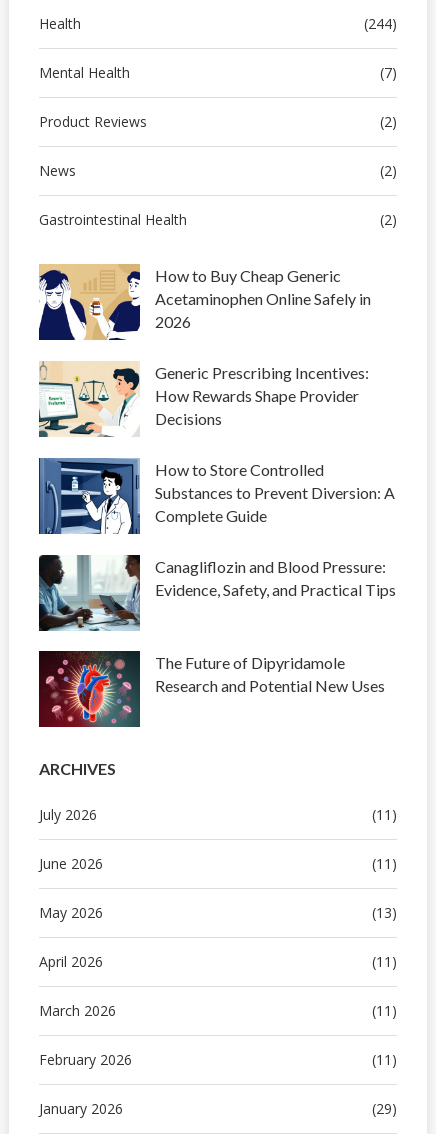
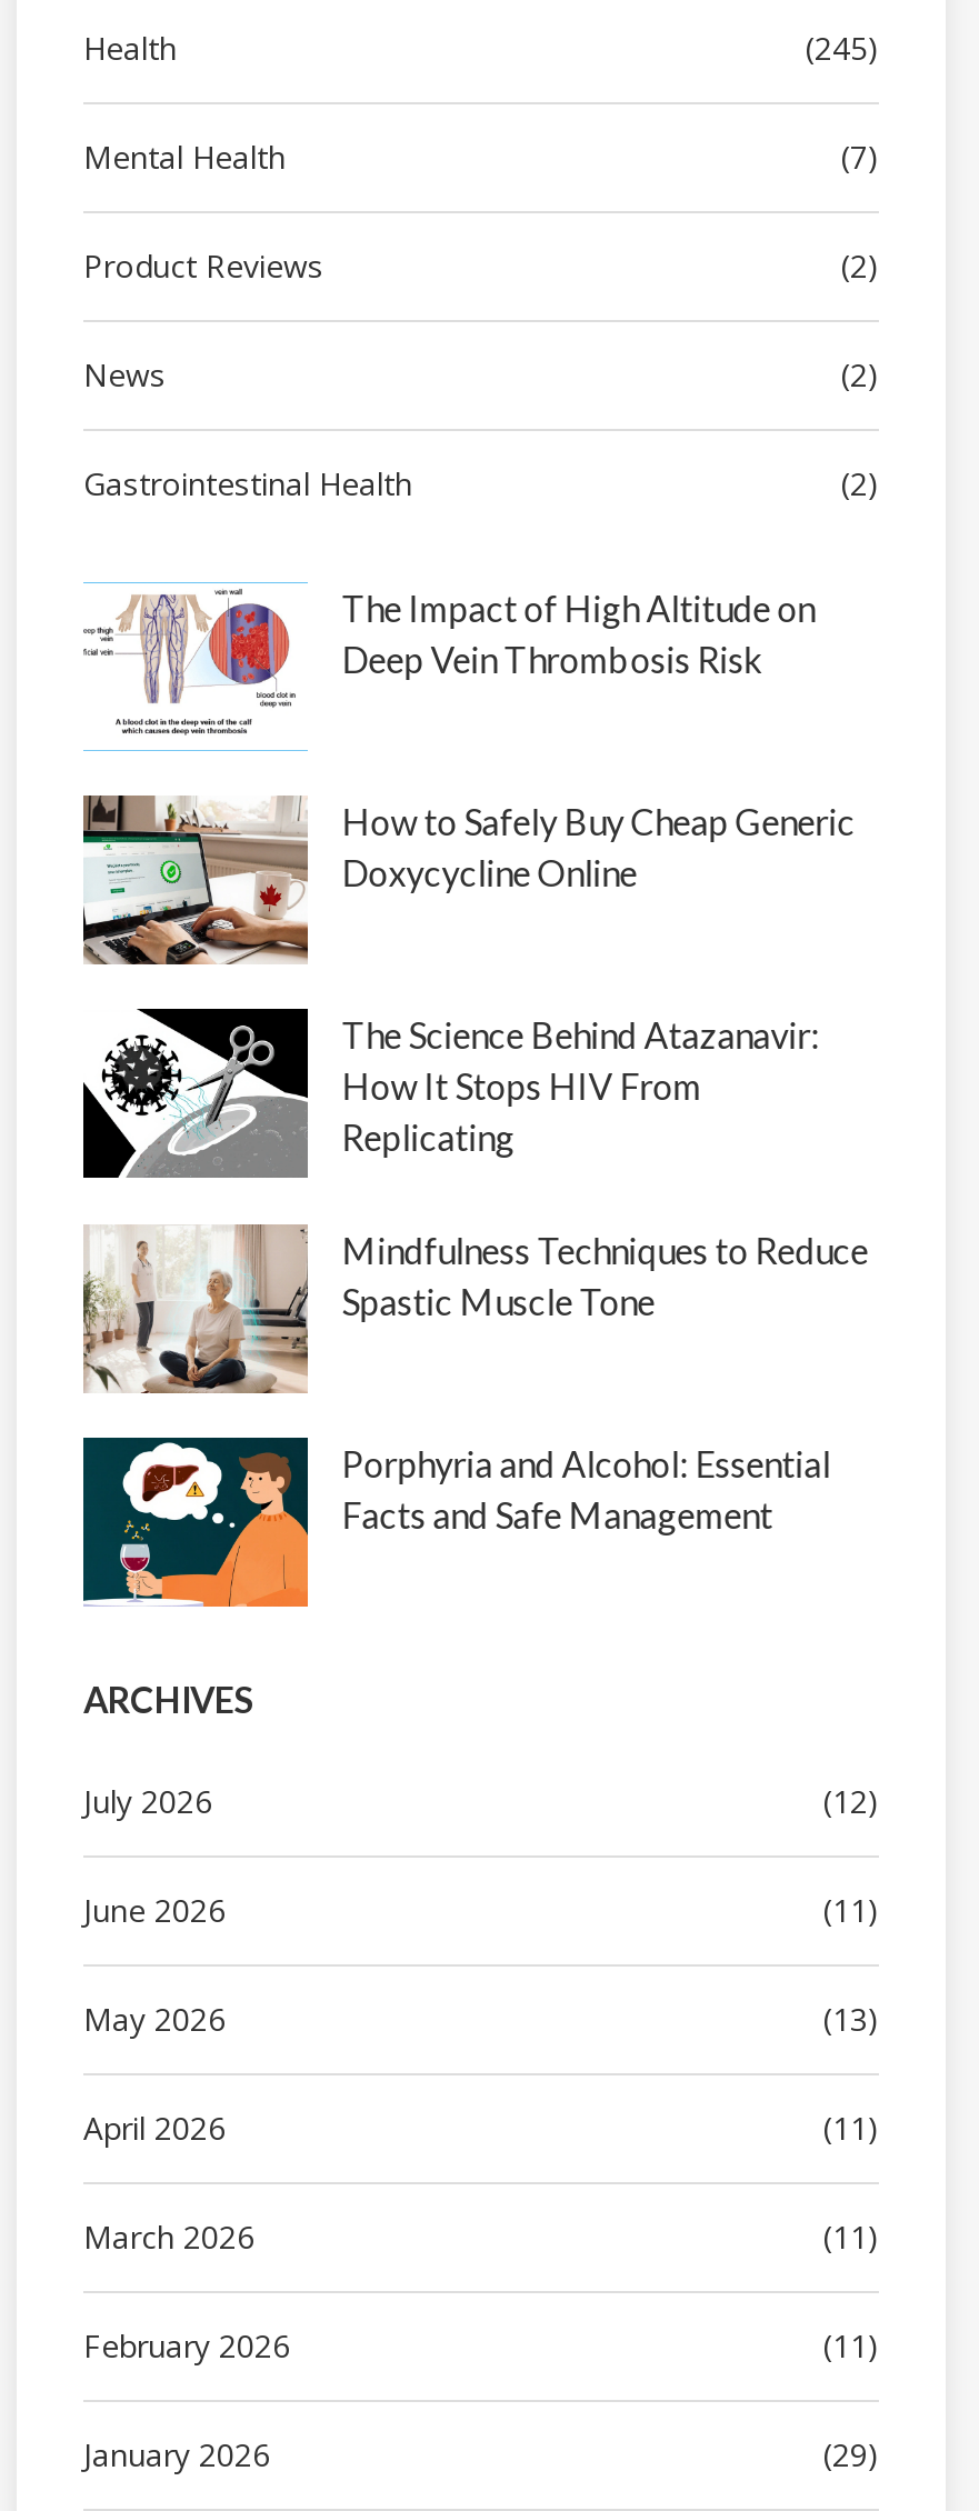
[364,14,397,33] (244) -> [806,27,879,69] (245)
[38,263,371,341] [image] | How to Buy Cheap Generic | Acetaminophen Online Safely in | 2026 -> [83,582,815,747] [image] | The Impact of High Altitude on | Deep Vein Thrombosis Risk
[39,361,369,438] [image] | Generic Prescribing Incentives: | How Rewards Shape Provider | Decisions -> [81,793,855,967] [image] | How to Safely Buy Cheap Generic | Doxycycline Online
[38,457,395,535] [image] | How to Store Controlled | Substances to Prevent Diversion: A | Complete Guide -> [81,1007,820,1180] [image] | The Science Behind Atazanavir: | How It Stops HIV From | Replicating
[38,554,396,632] [image] | Canagliflozin and Blood Pressure: | Evidence, Safety, and Practical Tips -> [83,1222,869,1395] [image] | Mindfulness Techniques to Reduce | Spastic Muscle Tone
[38,651,385,728] [image] | The Future of Dipyridamole | Research and Potential New Uses -> [81,1438,831,1609] [image] | Porphyria and Alcohol: Essential | Facts and Safe Management
[372,805,397,824] (11) -> [823,1780,879,1822] (12)

